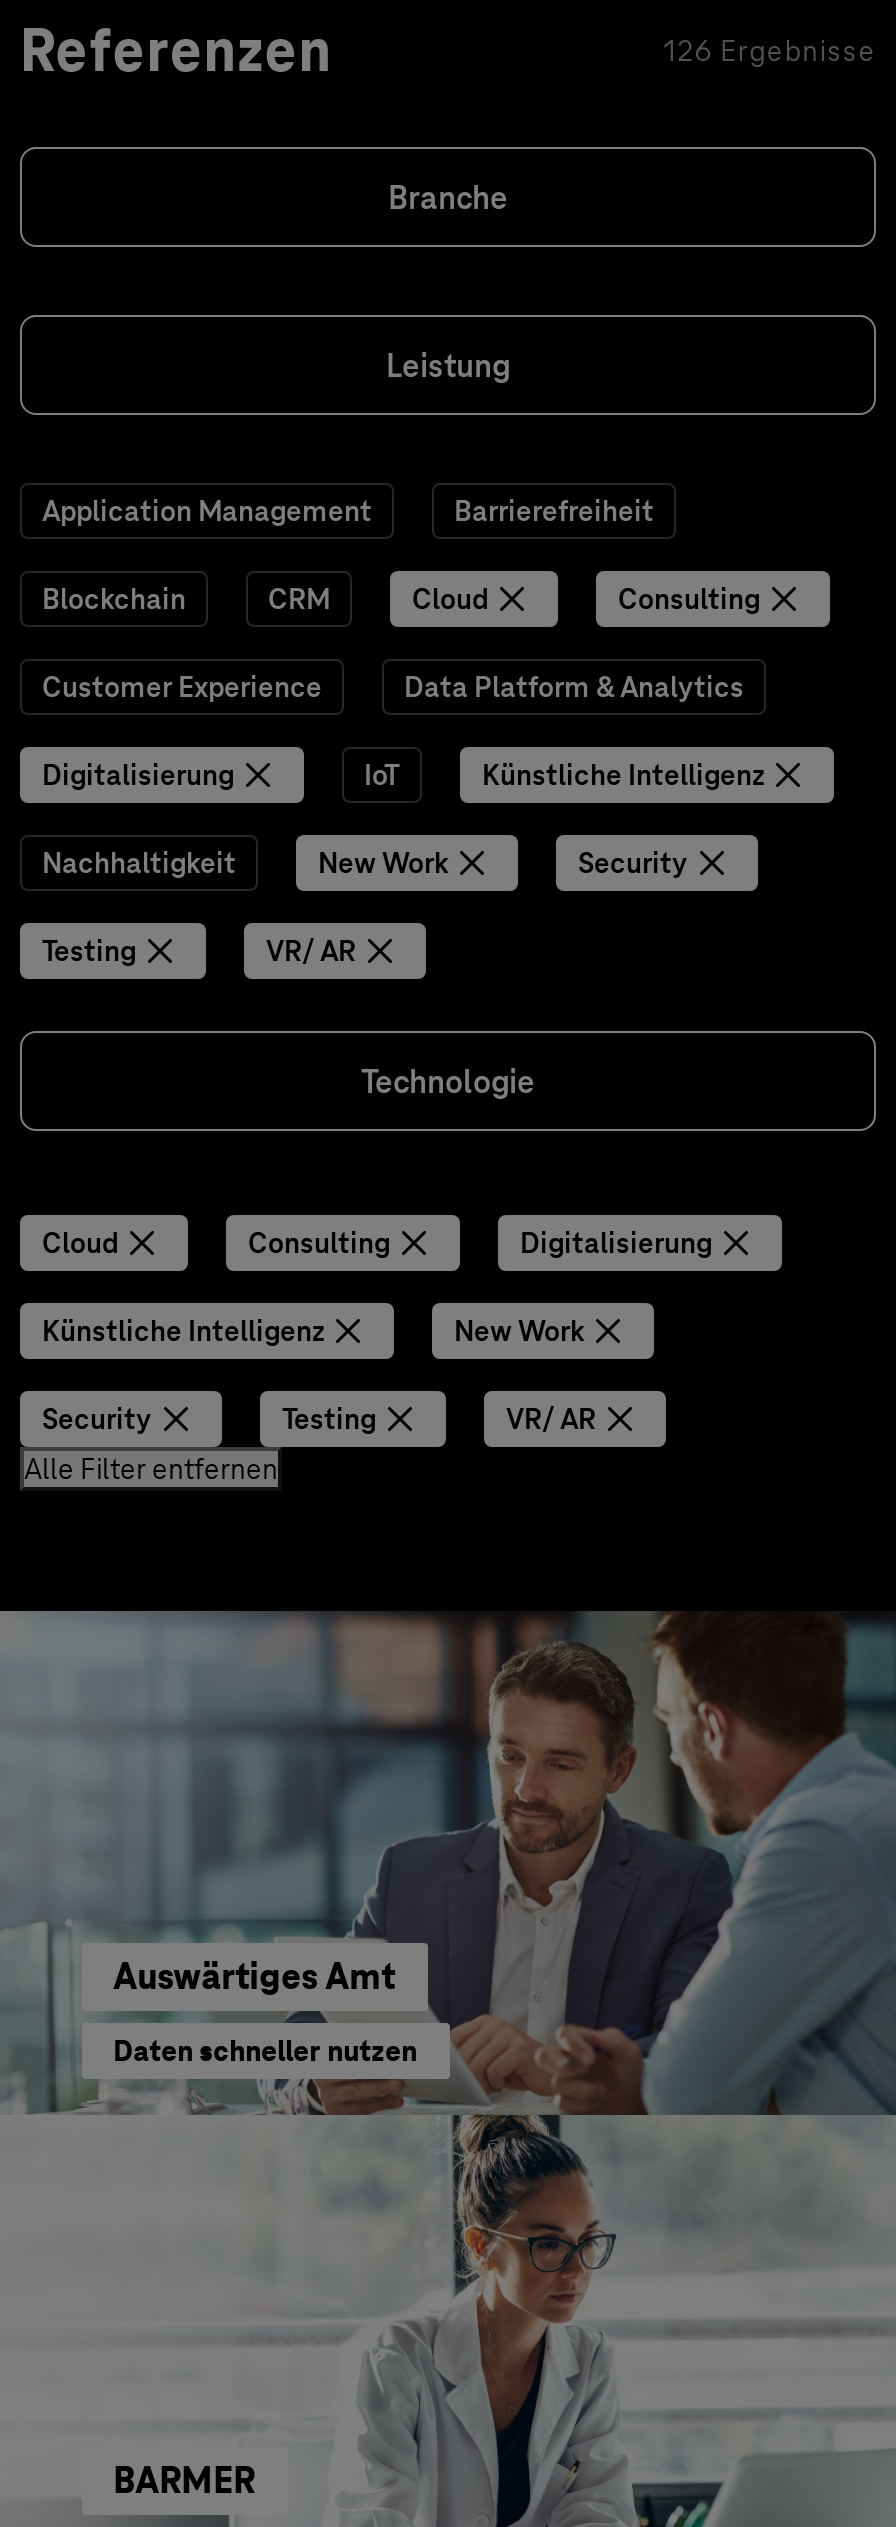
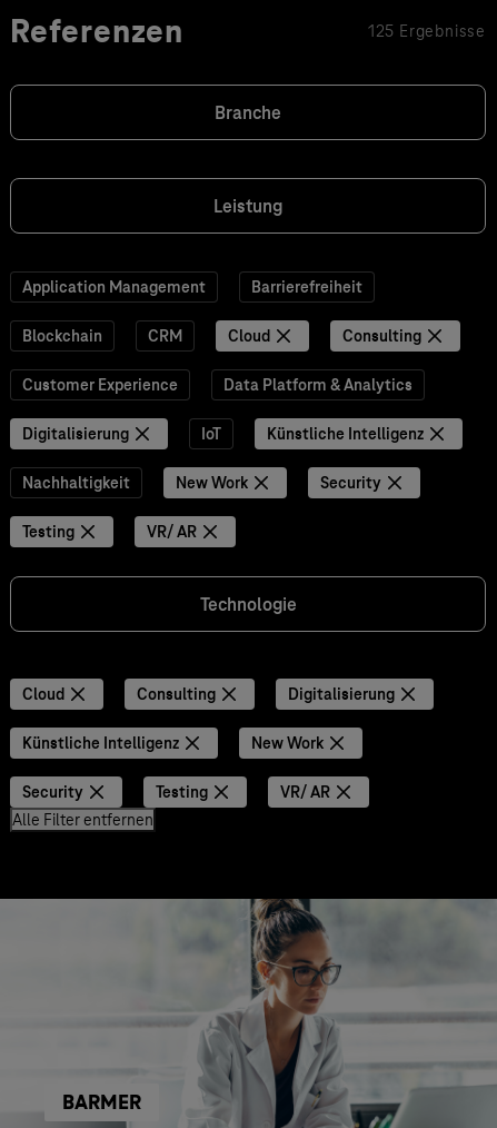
[664,33,876,69] 126 Ergebnisse -> [368,21,486,41] 125 Ergebnisse
[6,1609,890,2117] [image] | Auswärtiges Amt | Daten schneller nutzen -> none

